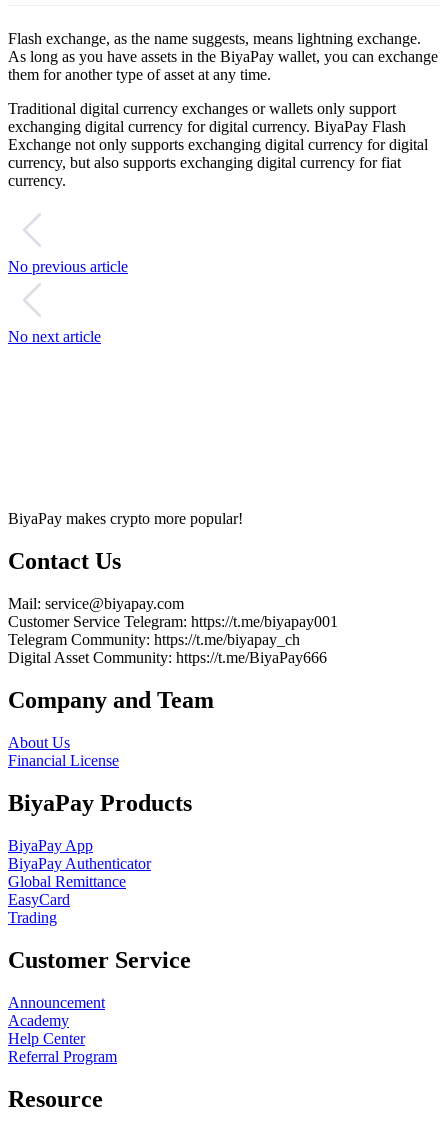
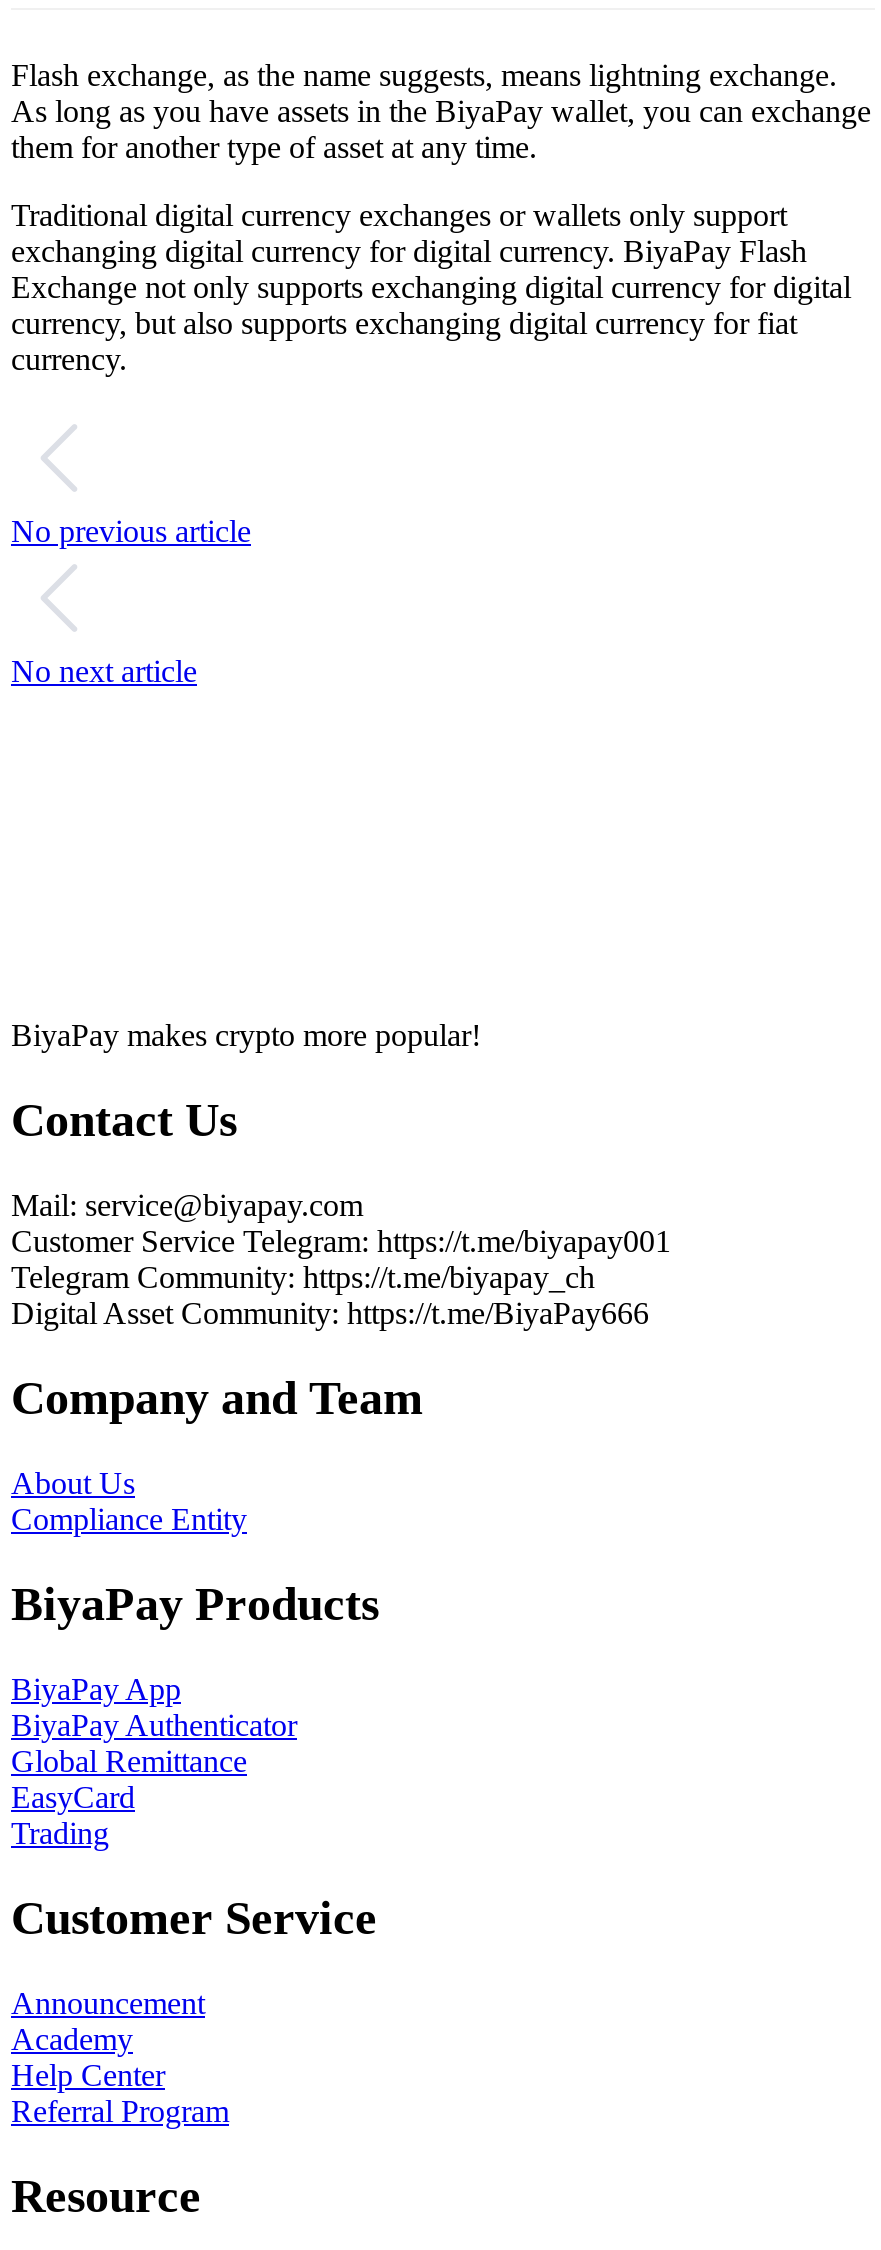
[8,752,119,769] Financial License -> [11,1502,247,1536] Compliance Entity

